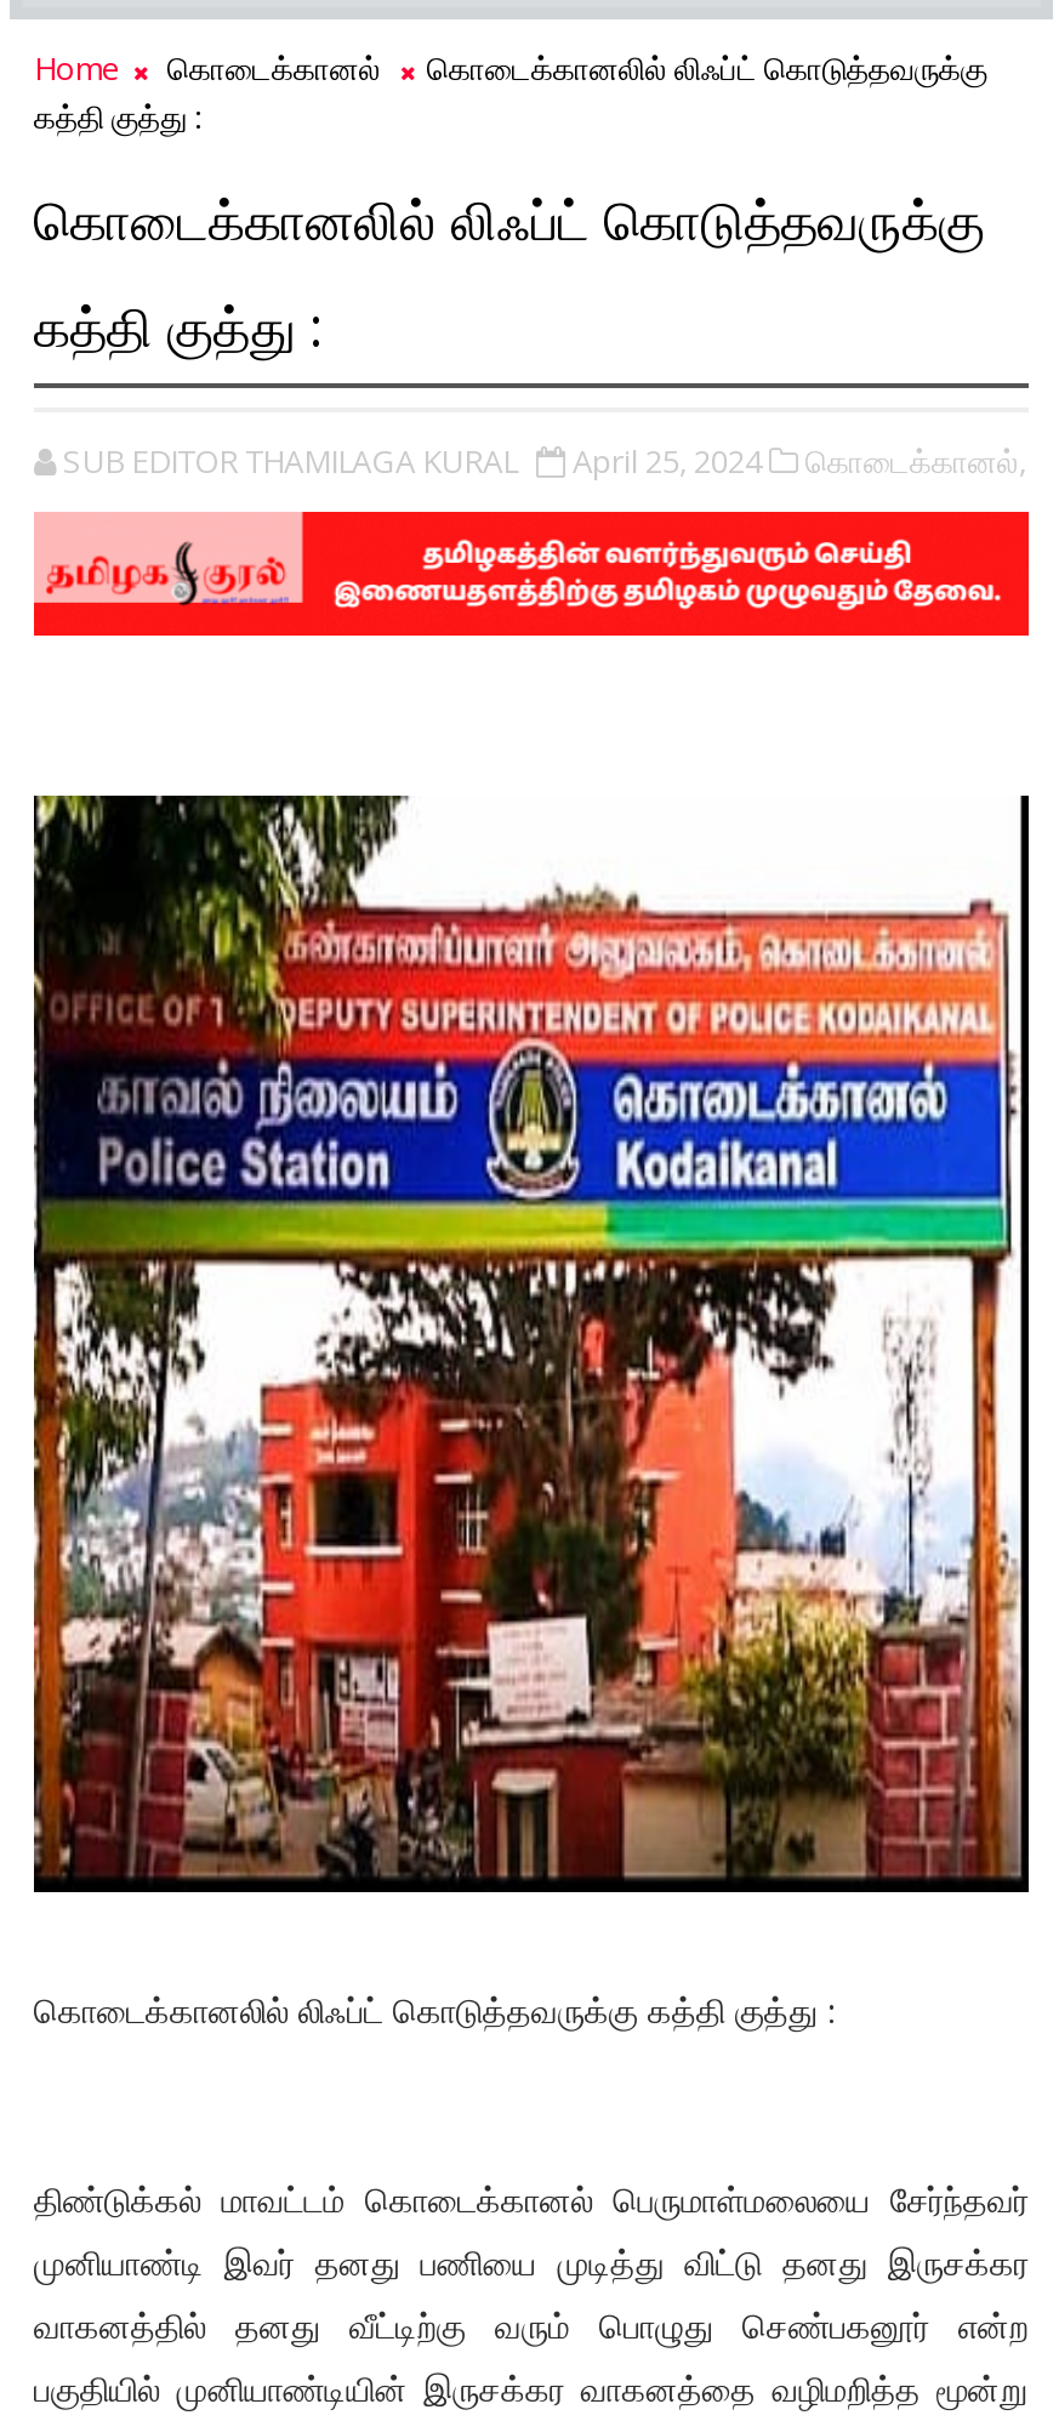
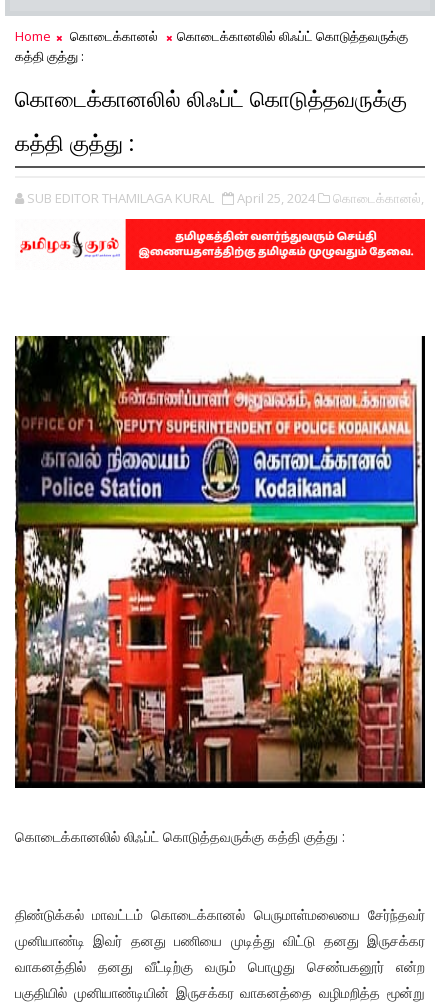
[32,512,303,638] [image] -> [15,220,127,270] [image]

